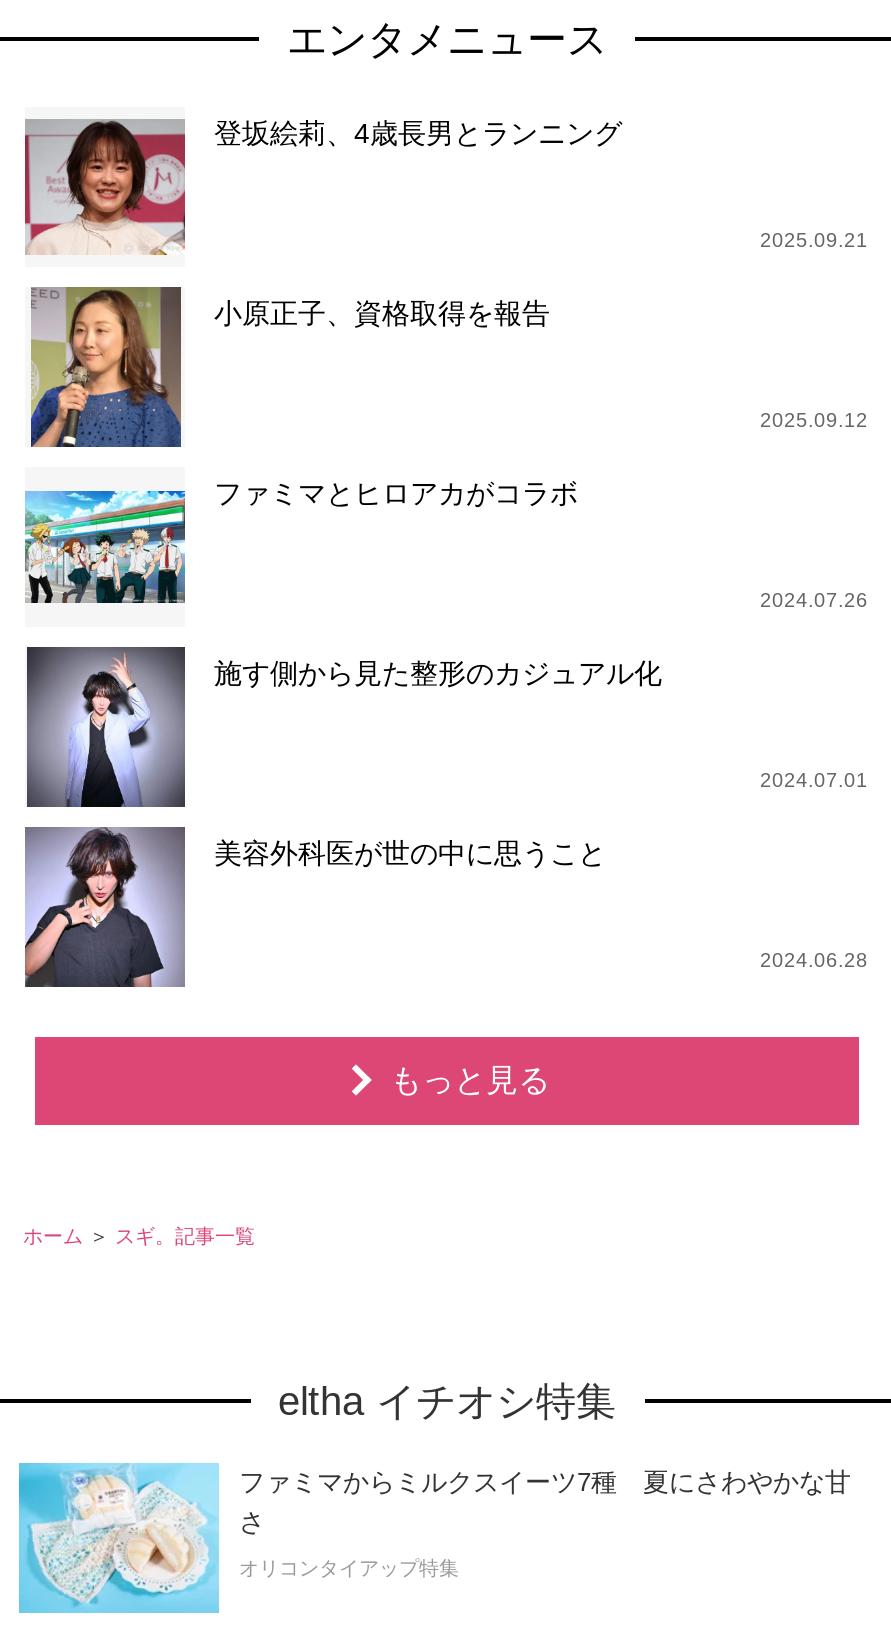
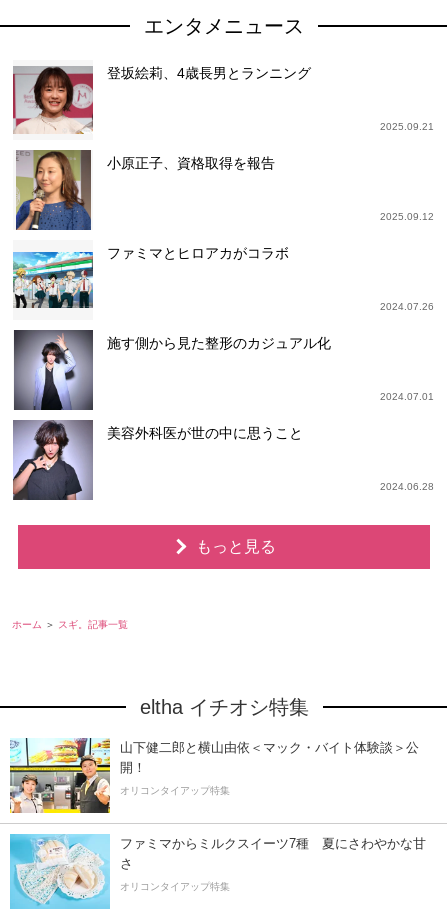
none -> [9,737,419,814] [image] | 山下健二郎と横山由依＜マック・バイト体験談＞公 | 開！ | オリコンタイアップ特集

